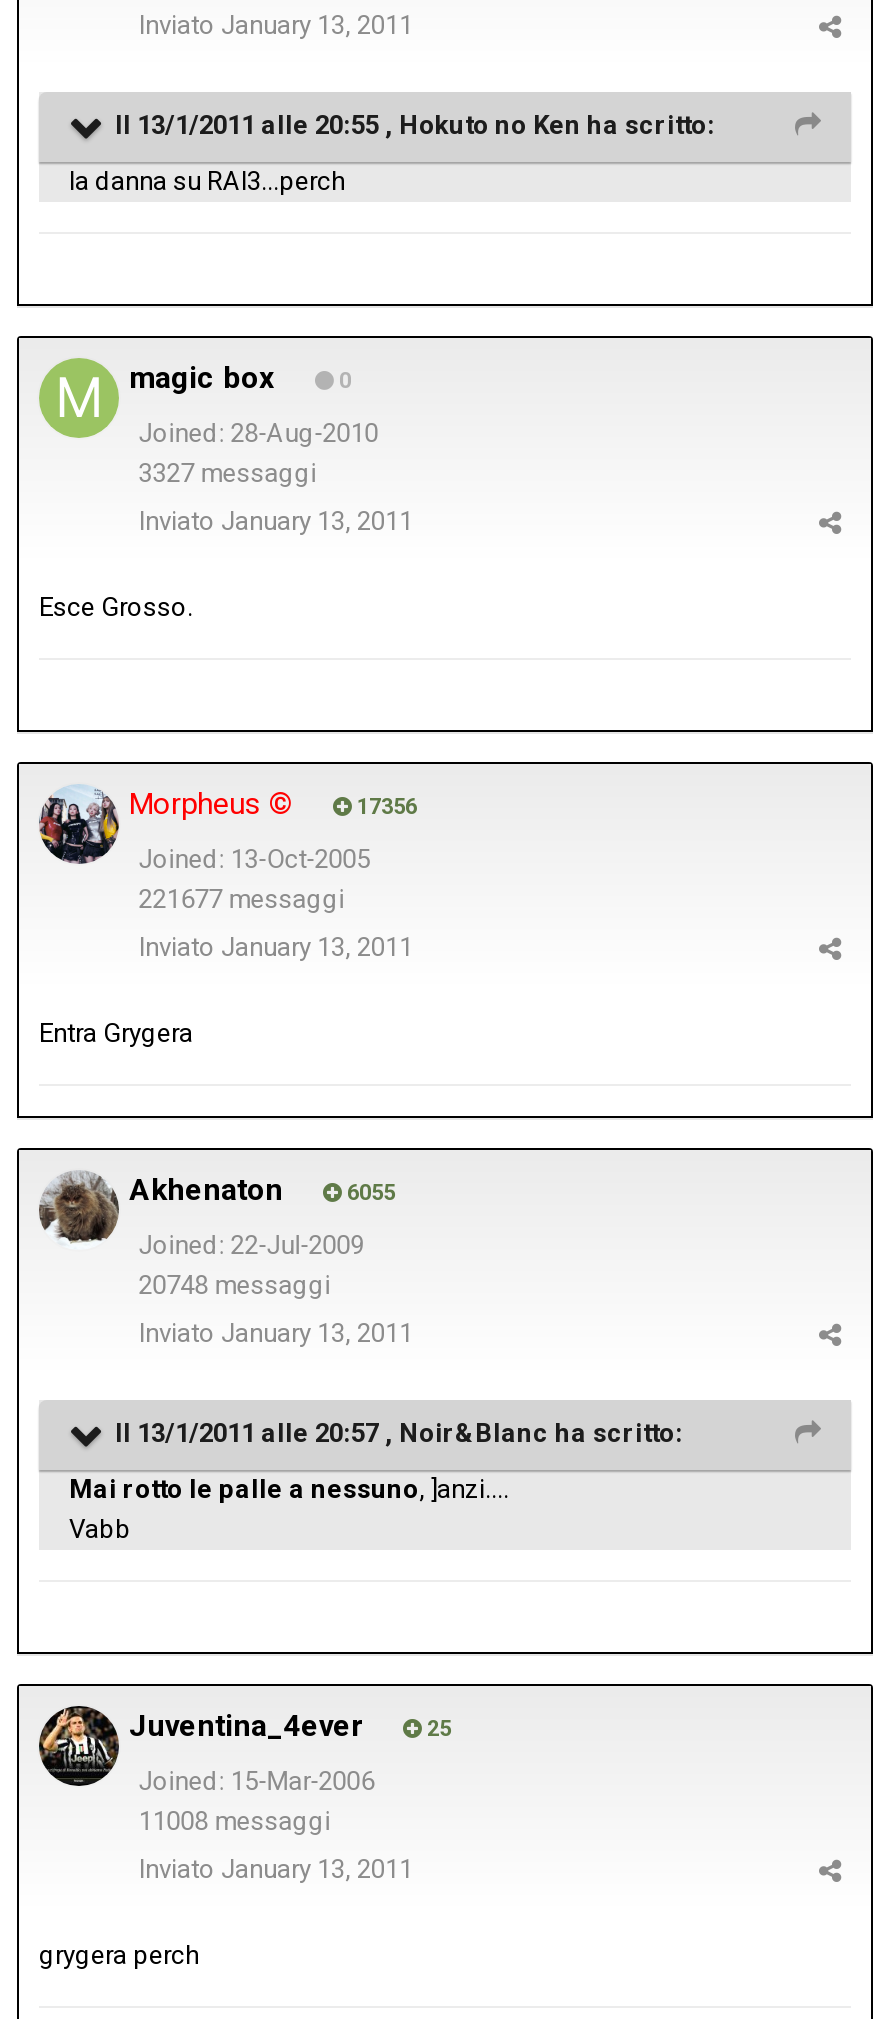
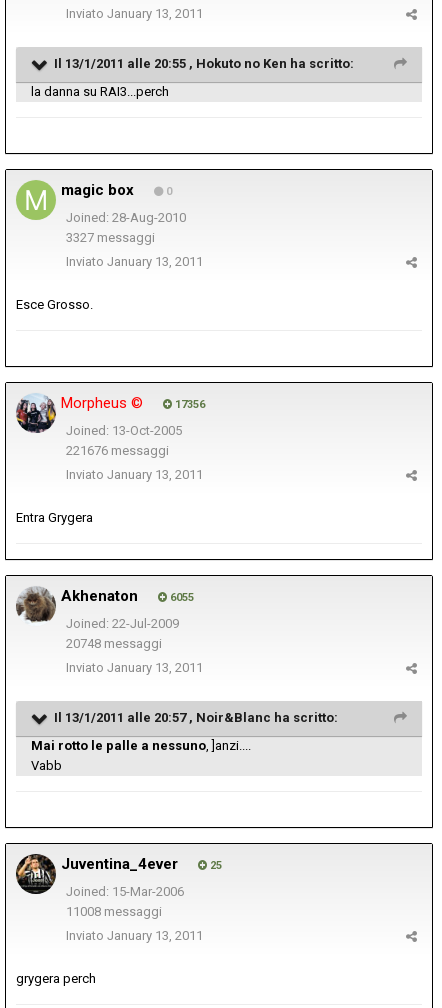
[139,885,345,915] 221677 messaggi -> [66,443,169,458] 221676 messaggi

